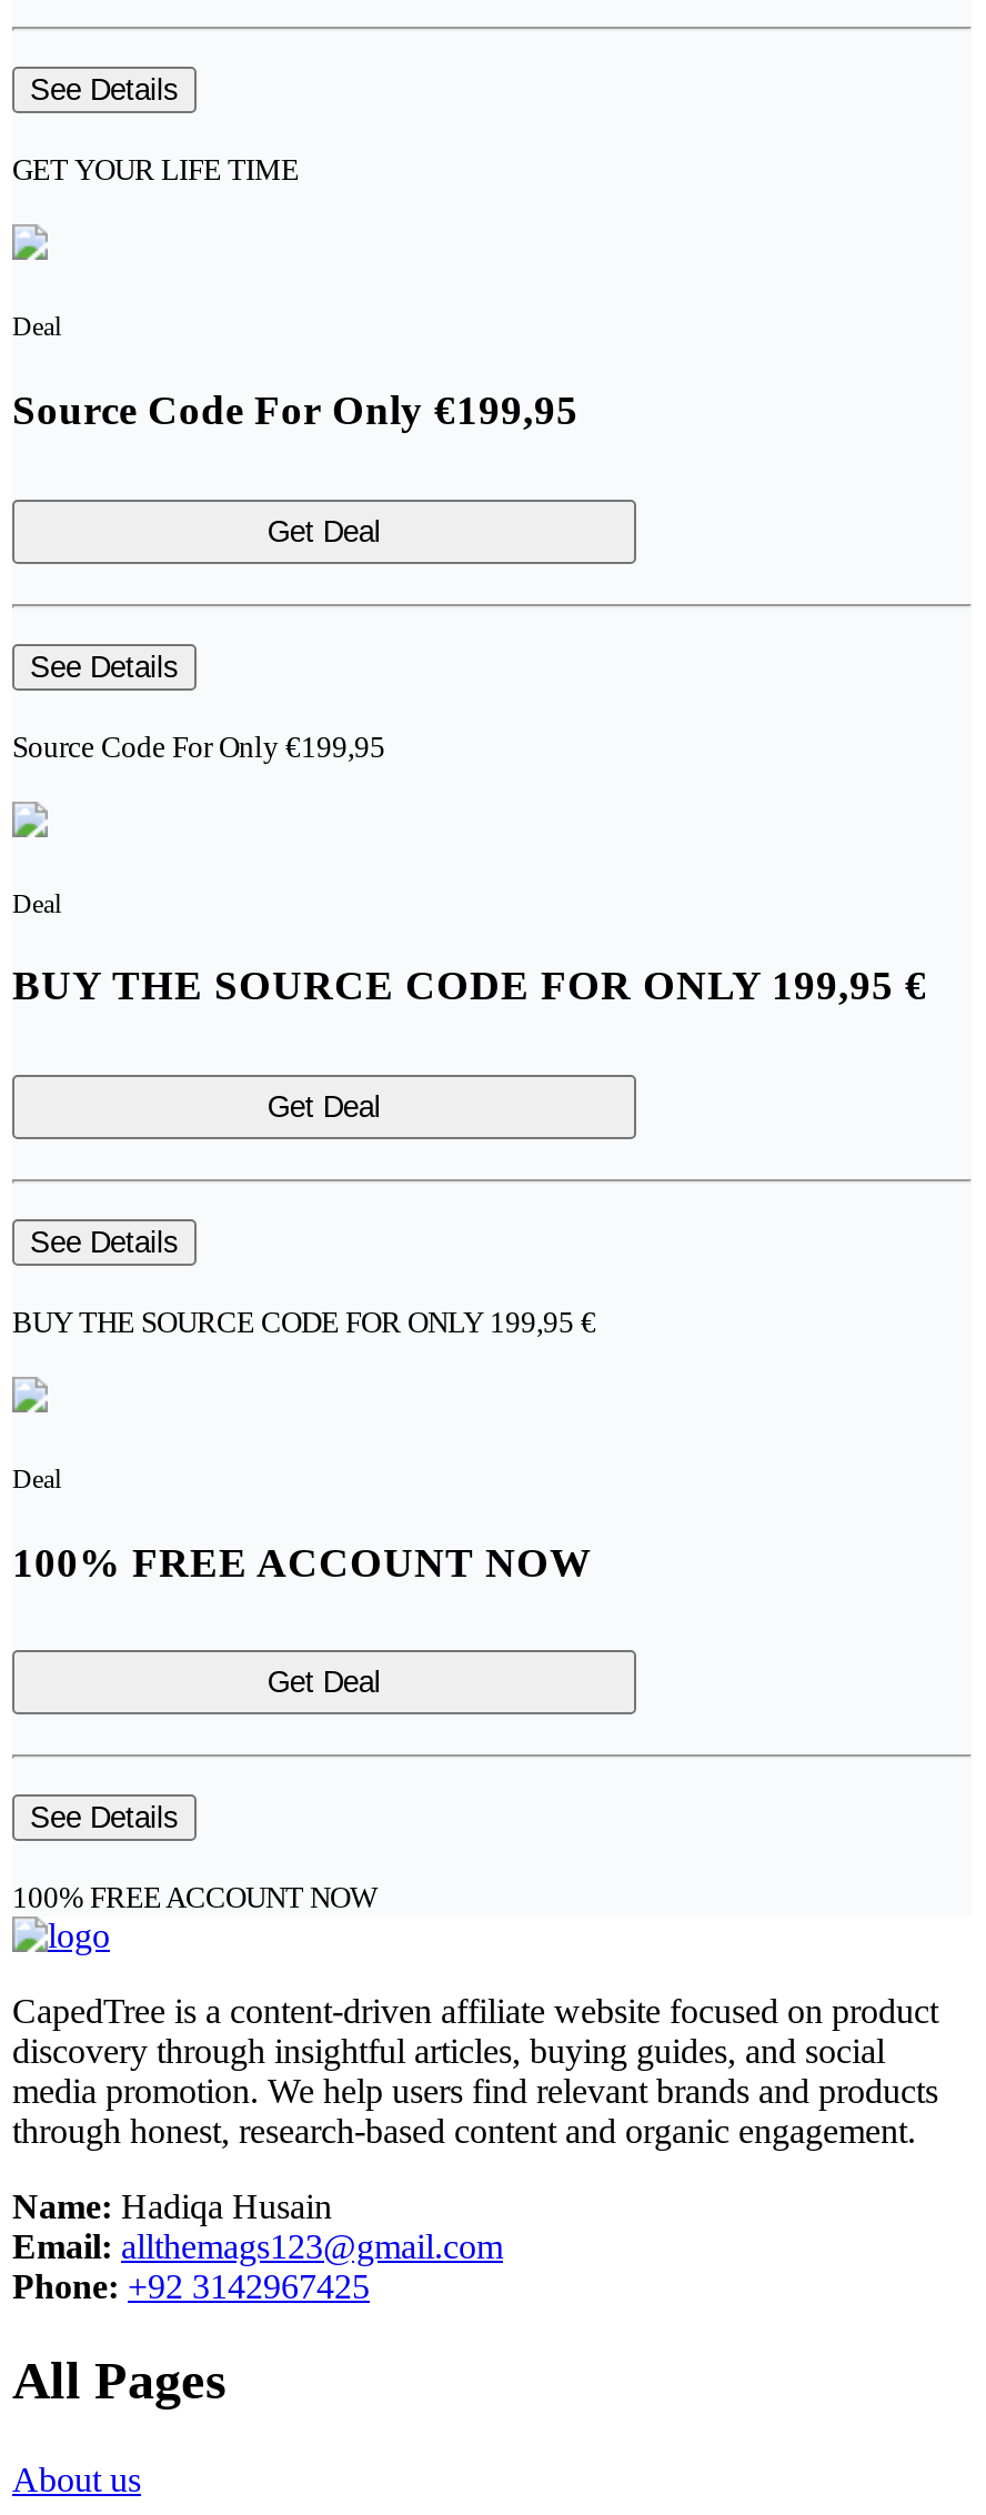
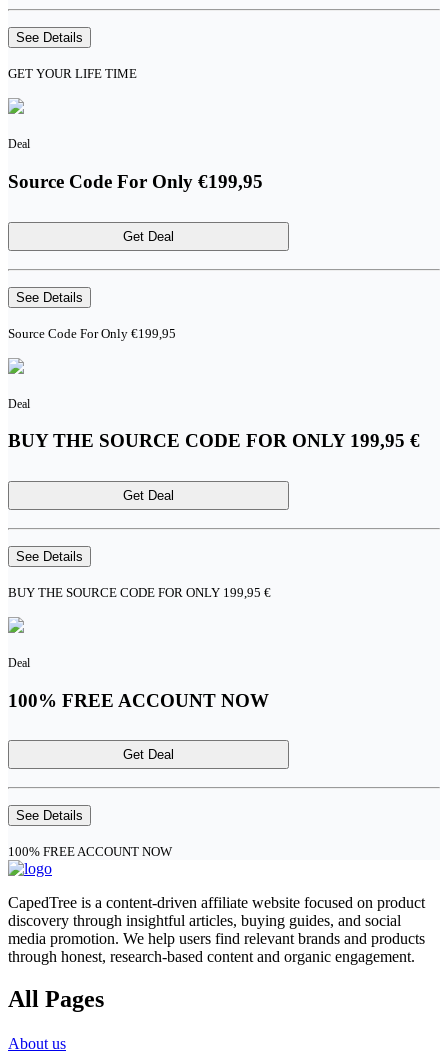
[12,2189,503,2306] Name: Hadiqa Husain | Email: allthemags123@gmail.com | Phone: +92 3142967425 -> none

